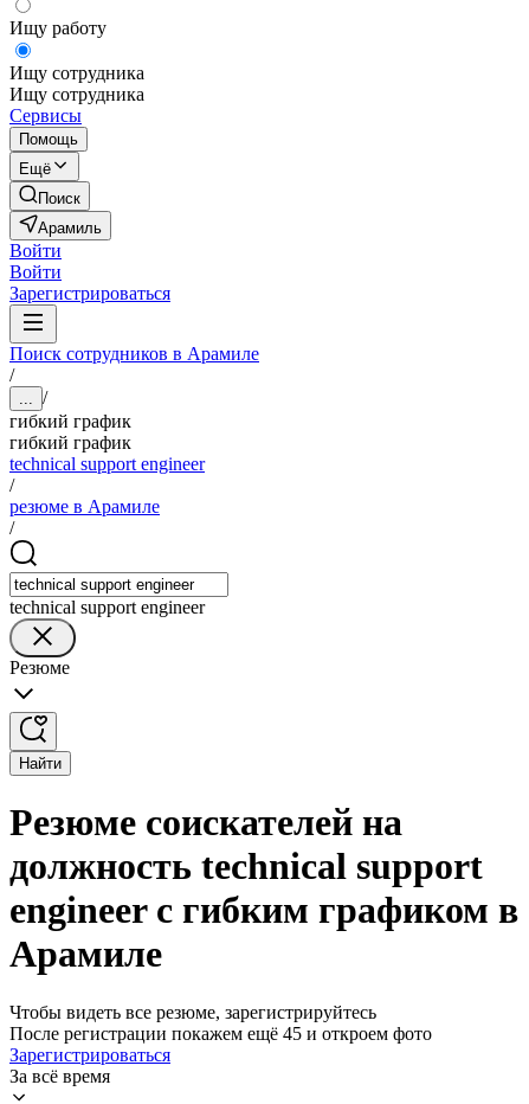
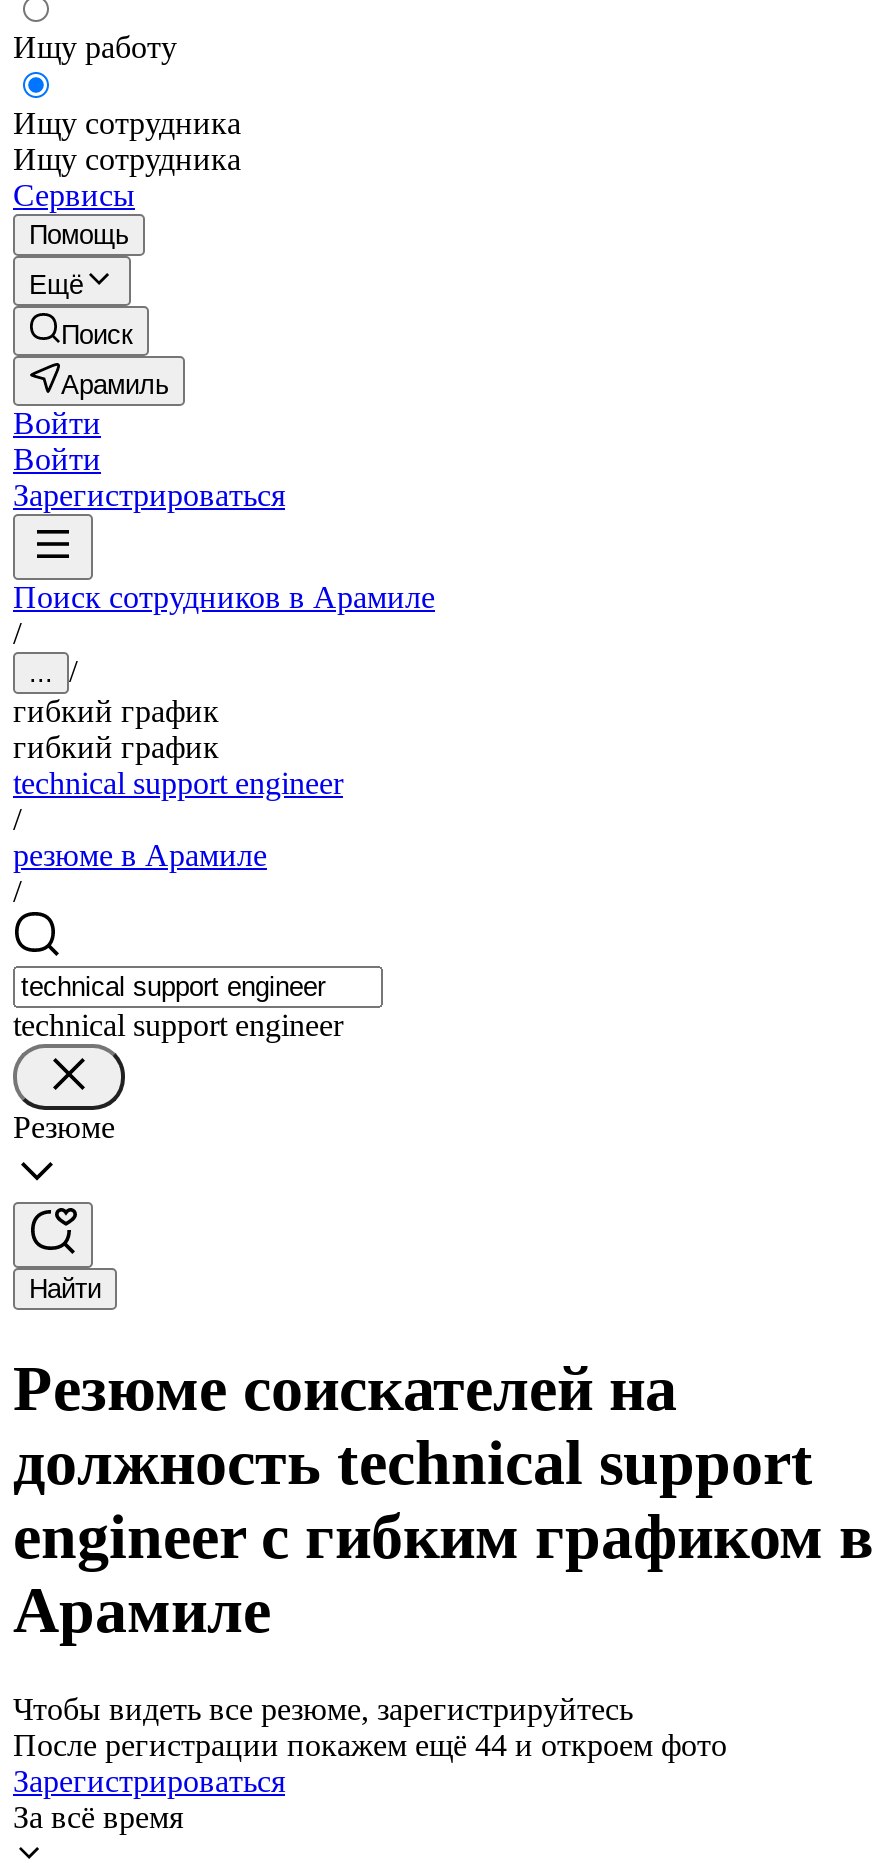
[9,1023,432,1043] После регистрации покажем ещё 45 и откроем фото -> [13,1728,727,1762] После регистрации покажем ещё 44 и откроем фото

